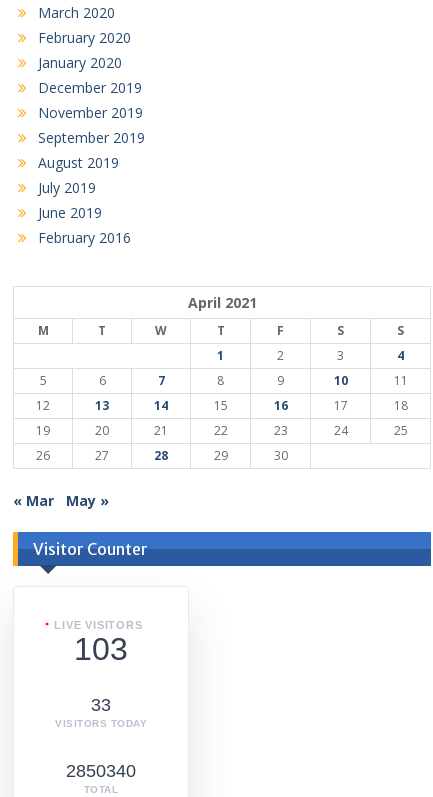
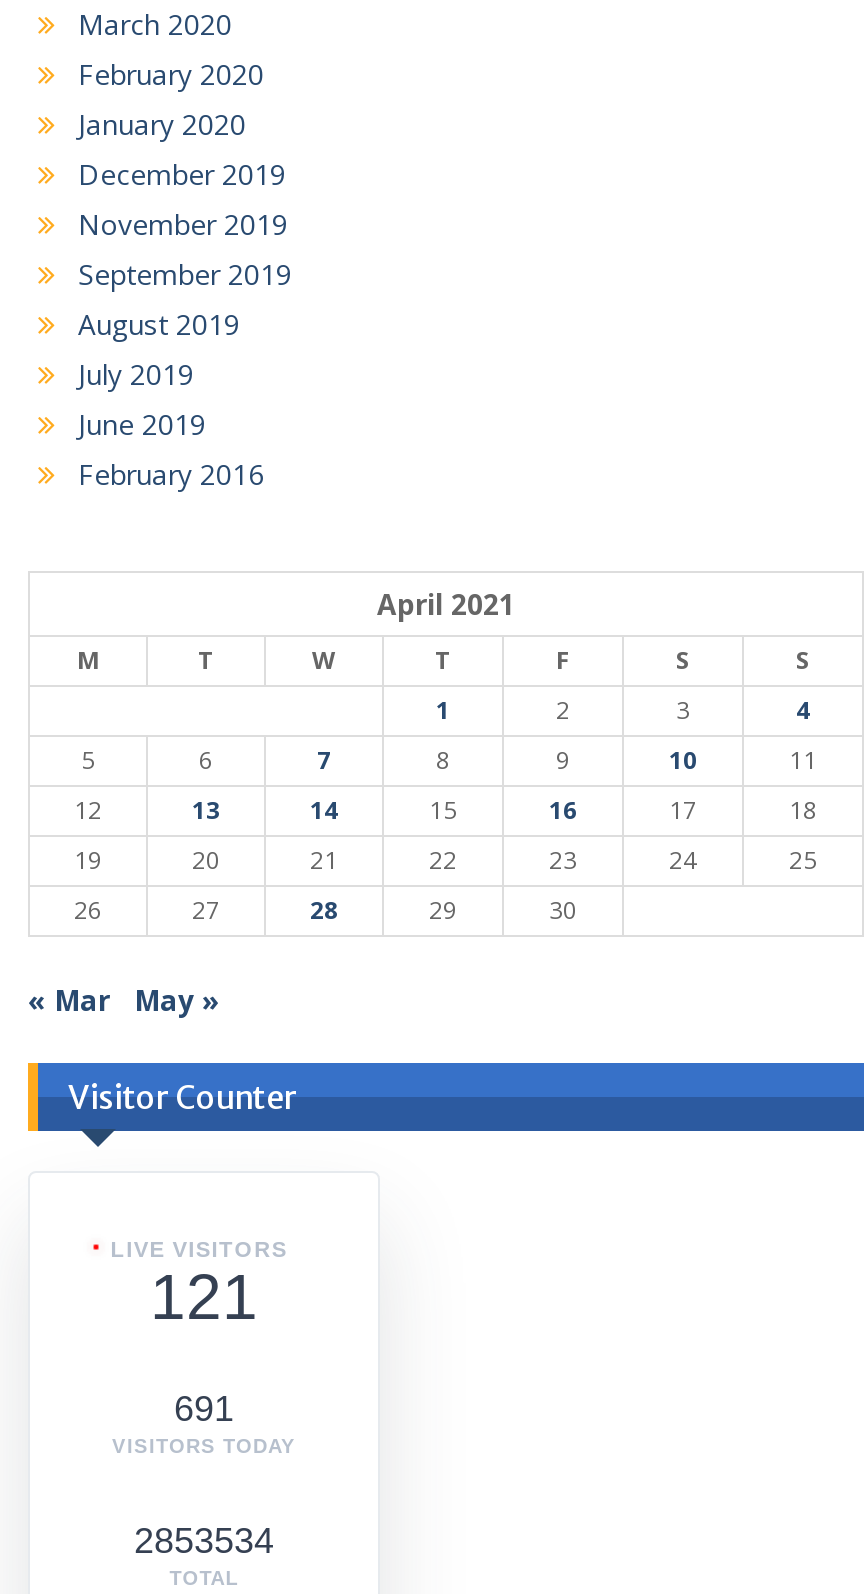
[74,631,128,667] 103 -> [150,1262,258,1334] 121
[91,695,111,715] 33 -> [174,1390,234,1430] 691
[66,761,136,781] 2850340 -> [134,1522,274,1562] 2853534

